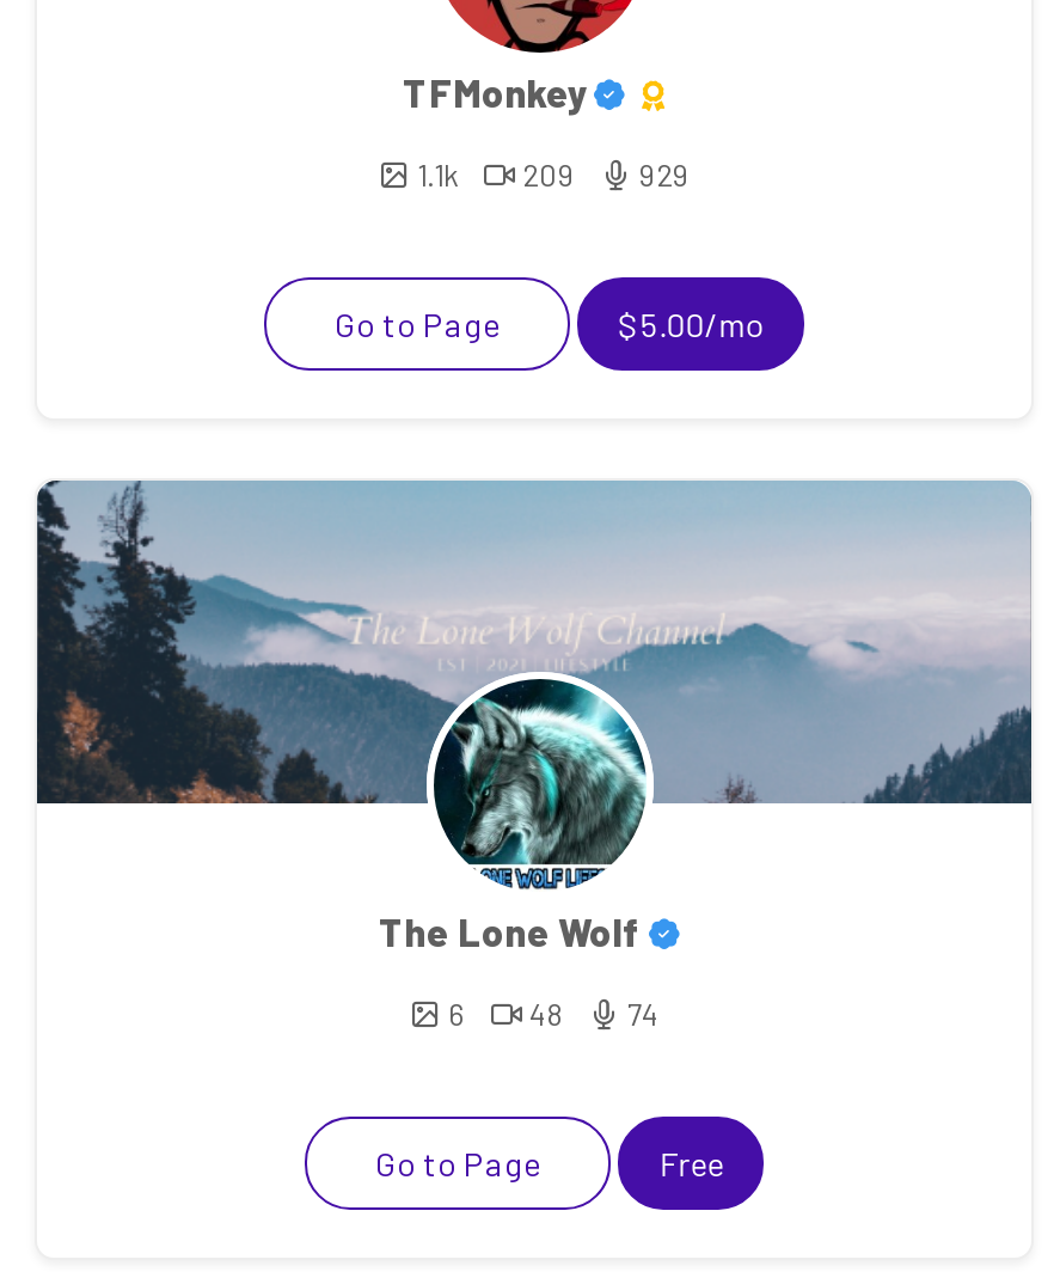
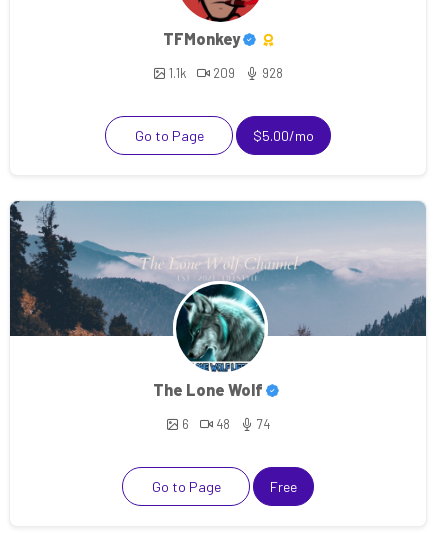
[632,155,690,193] 929 -> [259,65,283,81] 928

